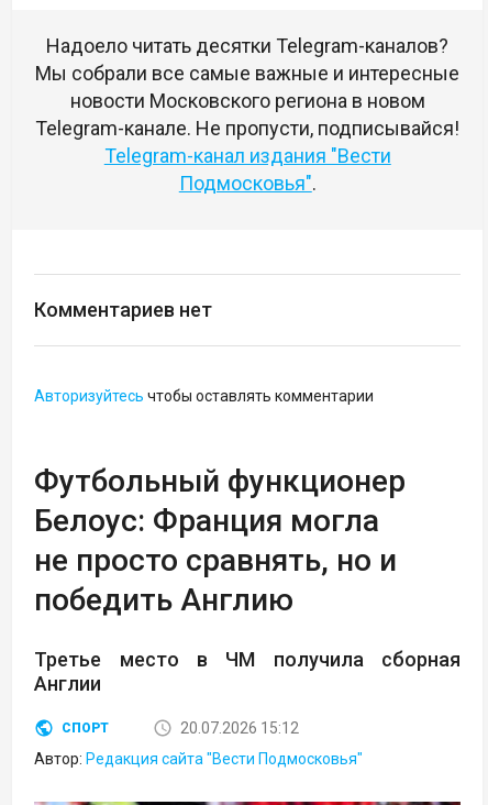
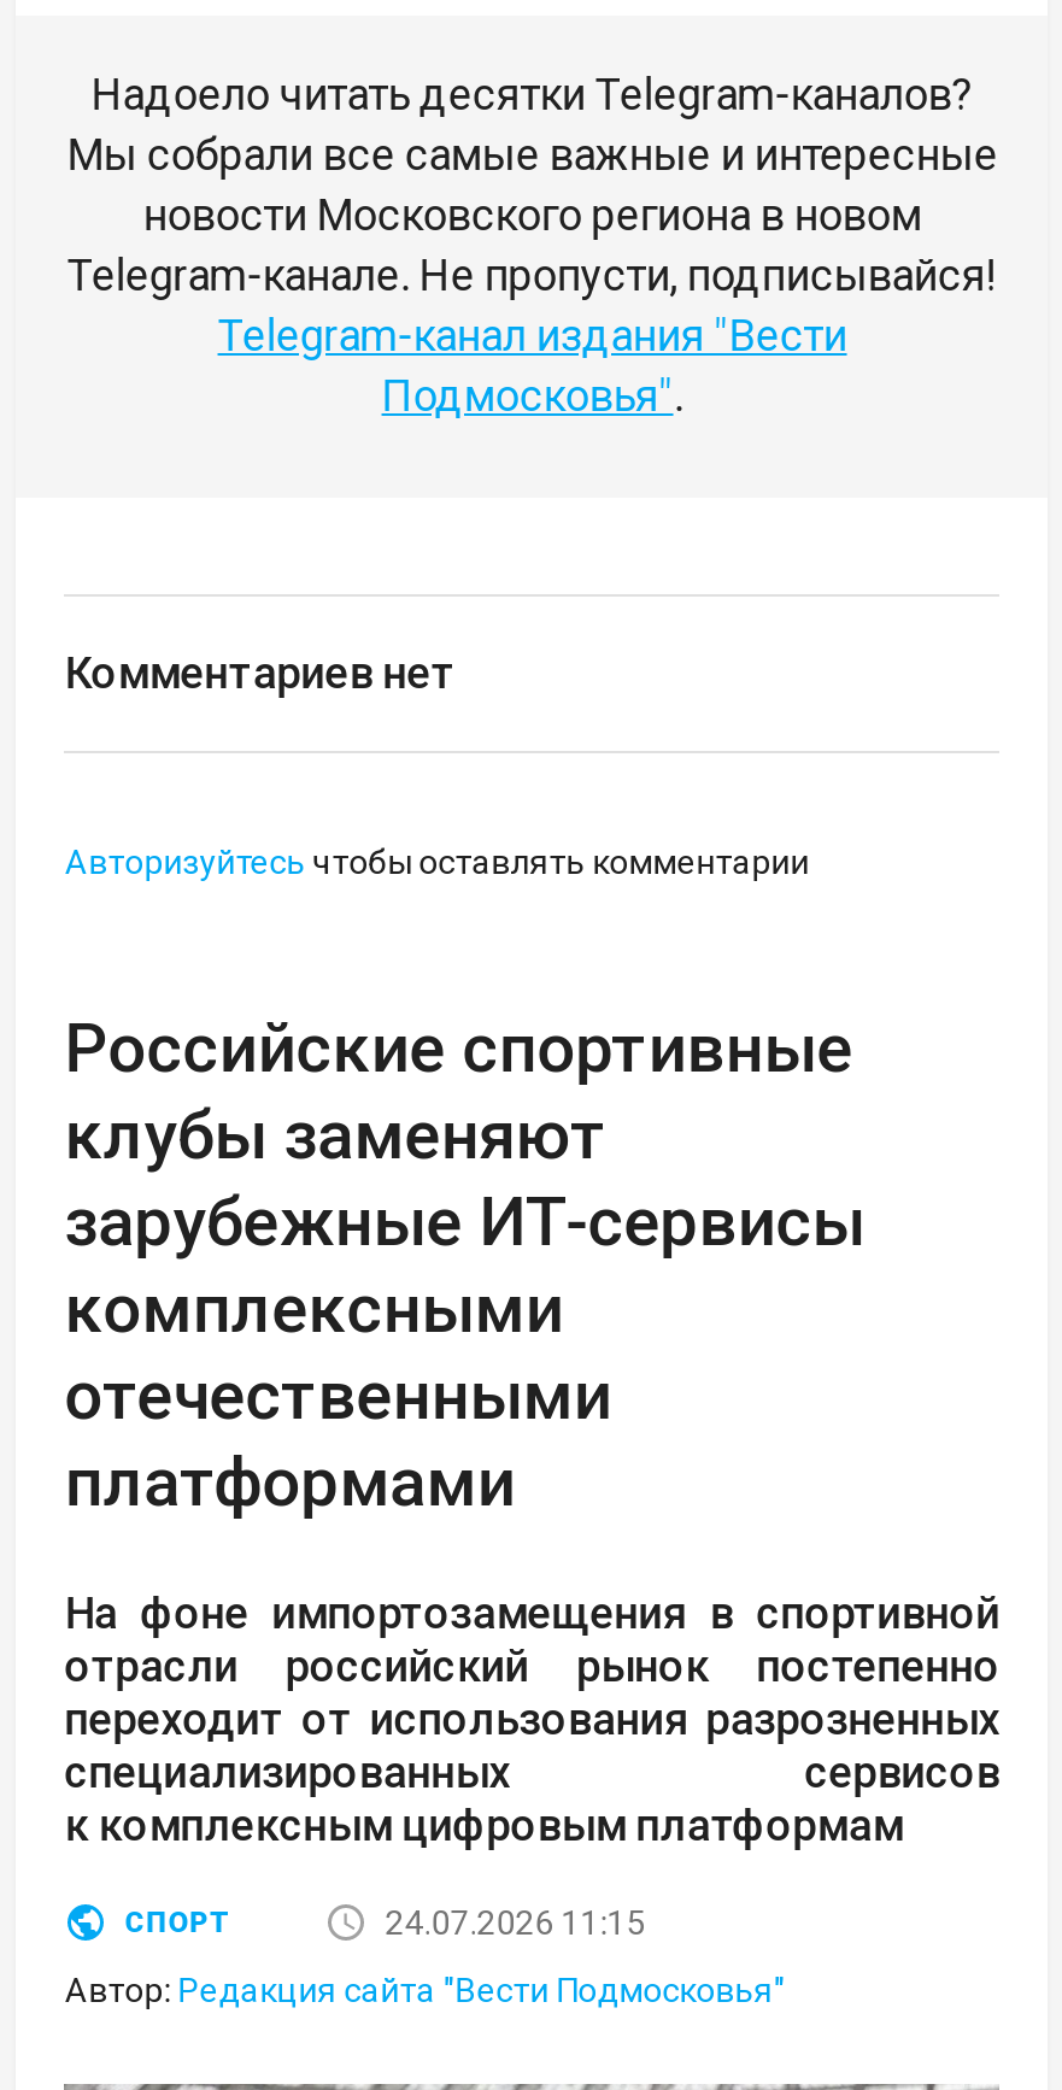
[34,463,406,618] Футбольный функционер | Белоус: Франция могла | не просто сравнять, но и | победить Англию -> [65,1008,865,1521] Российские спортивные | клубы заменяют | зарубежные ИТ-сервисы | комплексными | отечественными | платформами
[34,648,461,695] Третье место в ЧМ получила сборная | Англии -> [65,1586,1000,1849] На фоне импортозамещения в спортивной | отрасли российский рынок постепенно | переходит от использования разрозненных | специализированных сервисов | к комплексным цифровым платформам
[181,719,299,737] 20.07.2026 15:12 -> [385,1902,646,1941] 24.07.2026 11:15

